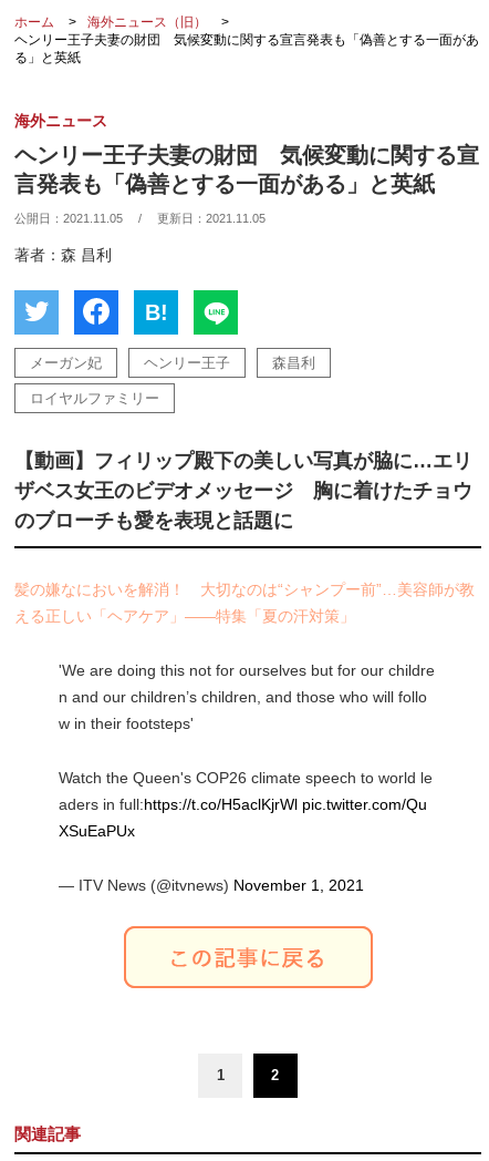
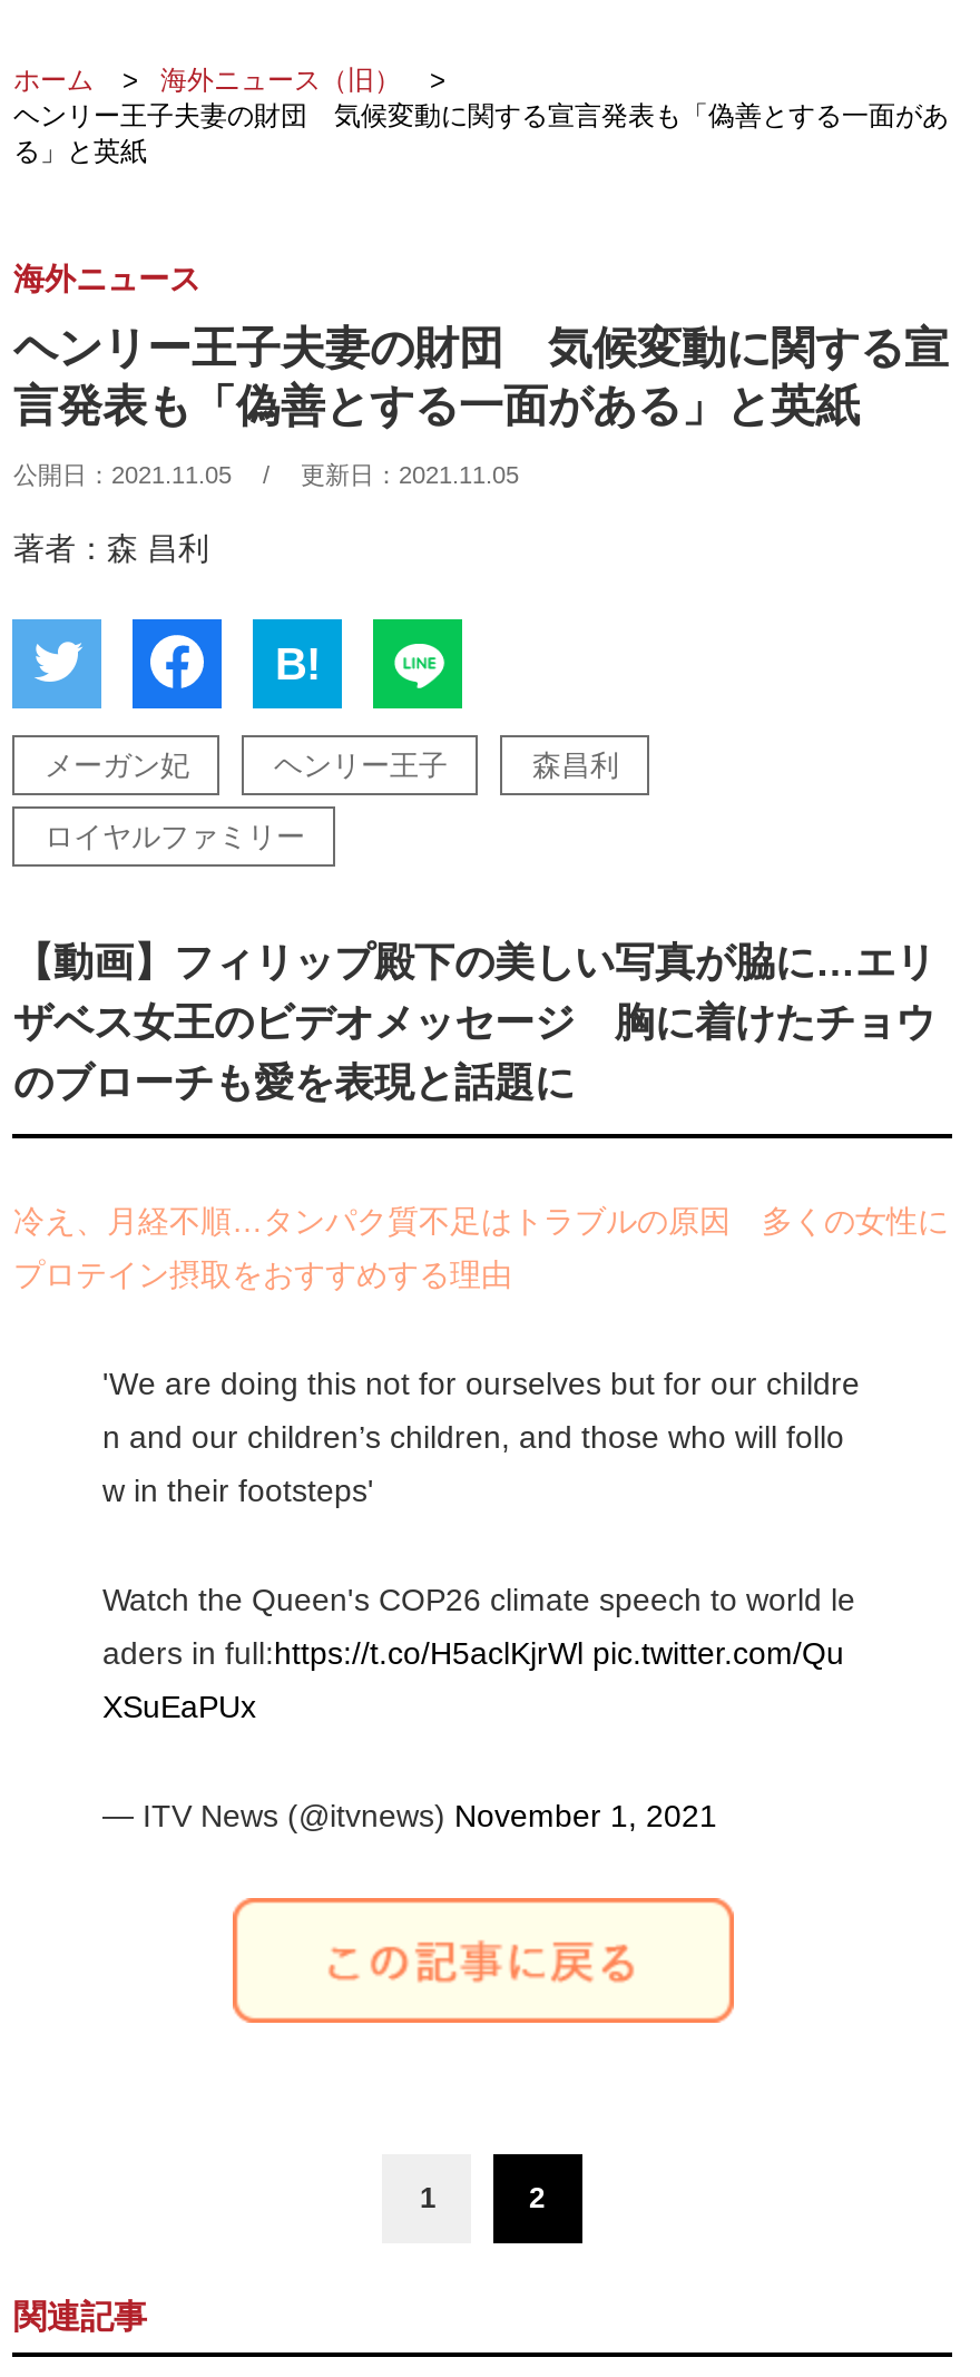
[15,581,475,598] 髪の嫌なにおいを解消！ 大切なのは“シャンプー前”…美容師が教 -> [13,1203,949,1239] 冷え、月経不順…タンパク質不足はトラブルの原因 多くの女性に
[15,607,356,625] える正しい「ヘアケア」――特集「夏の汗対策」 -> [13,1256,512,1292] プロテイン摂取をおすすめする理由

